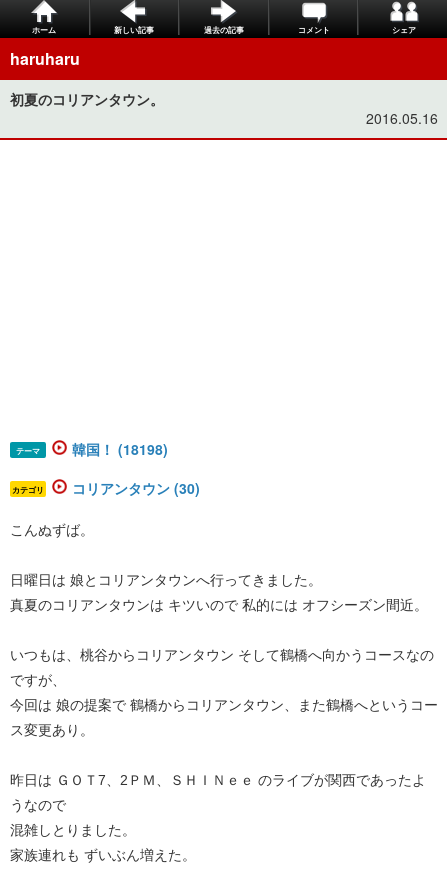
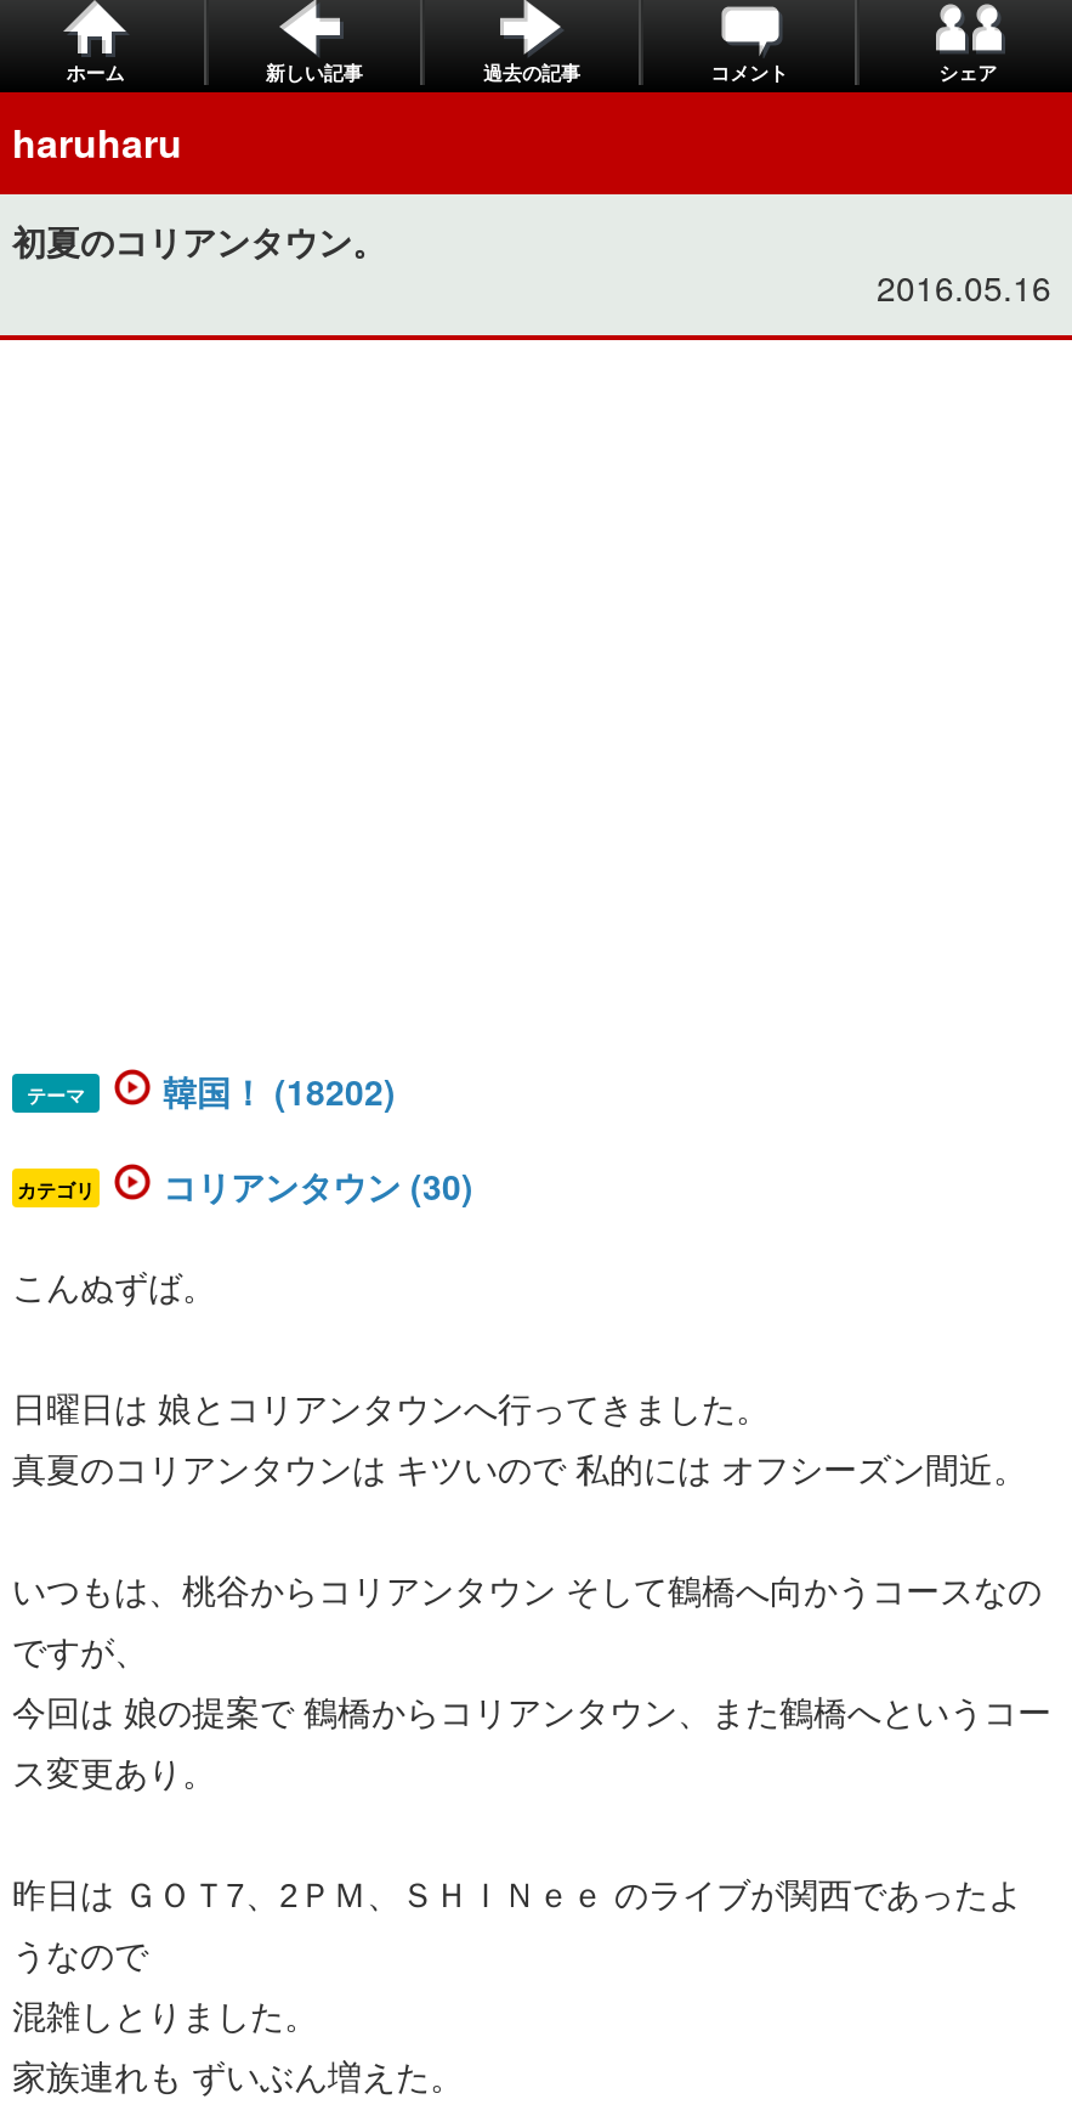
[72,439,168,459] 韓国！ (18198) -> [163,1066,396,1115] 韓国！ (18202)

